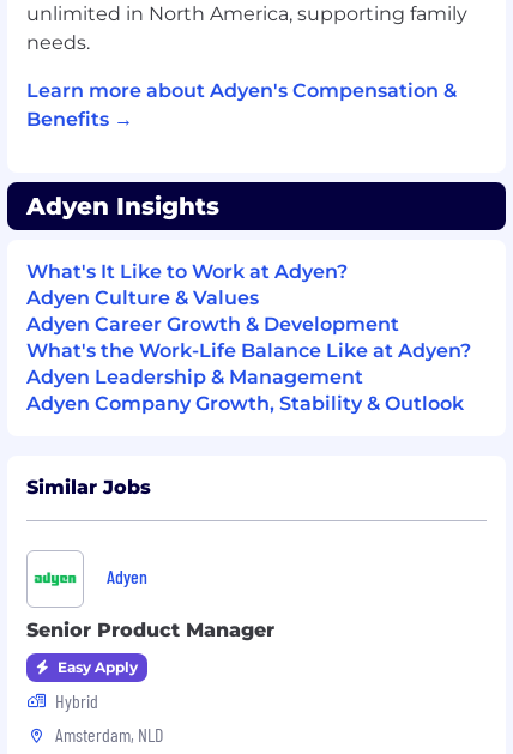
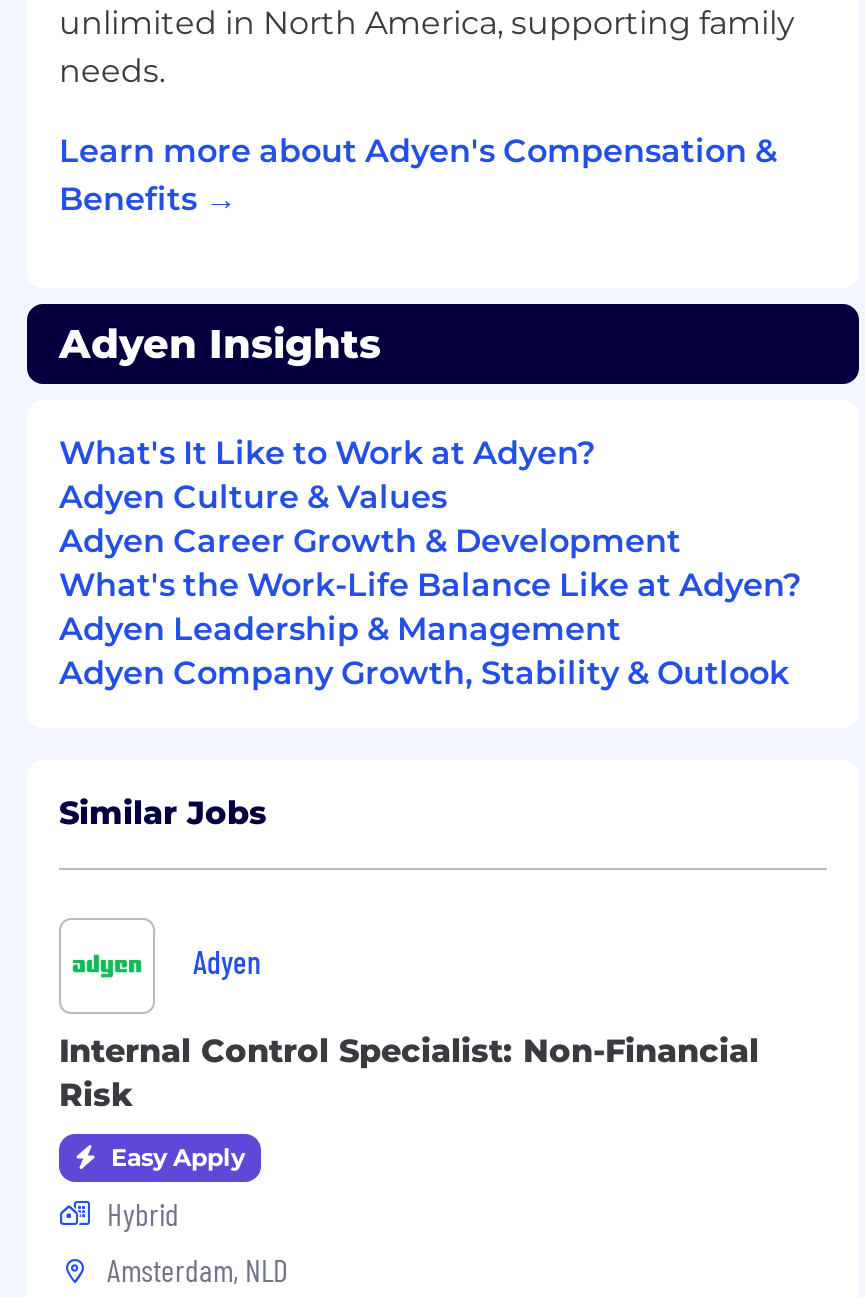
[26,619,274,641] Senior Product Manager -> [59,1032,759,1114] Internal Control Specialist: Non-Financial | Risk

